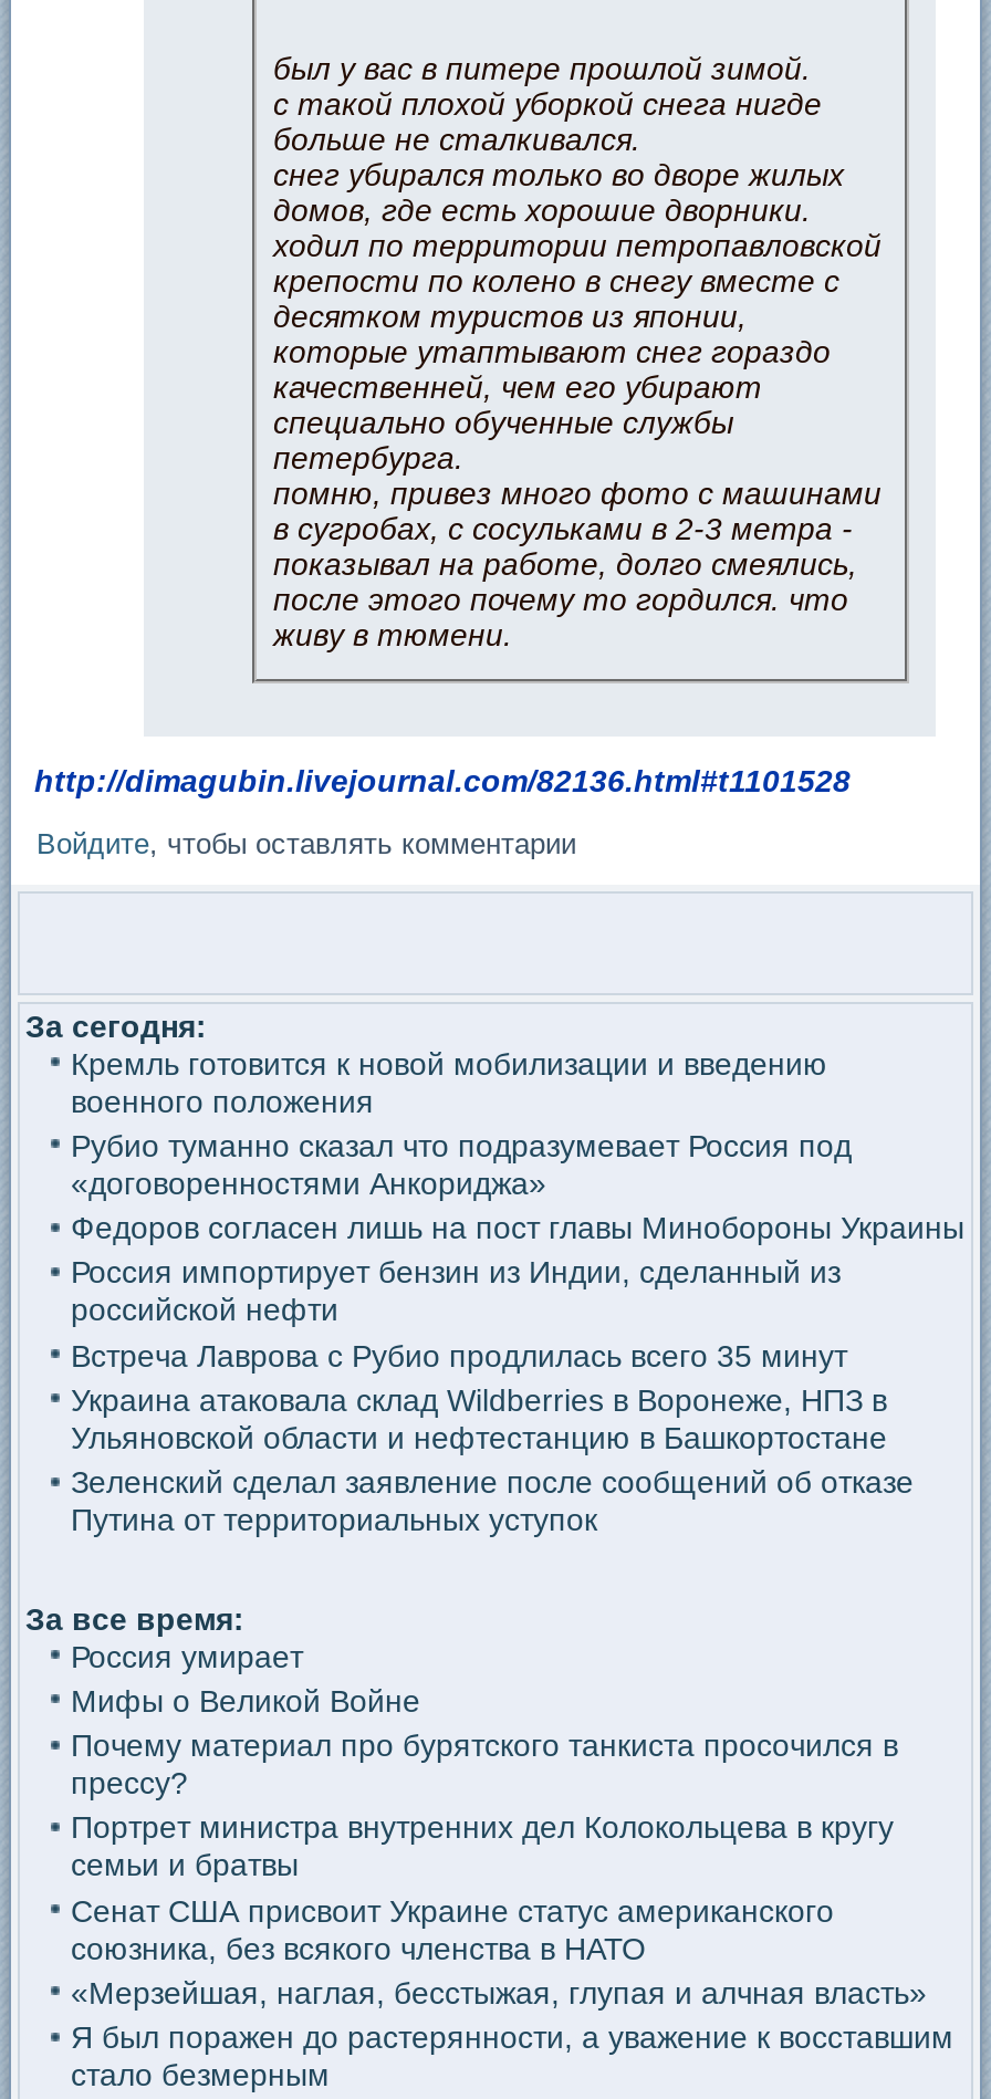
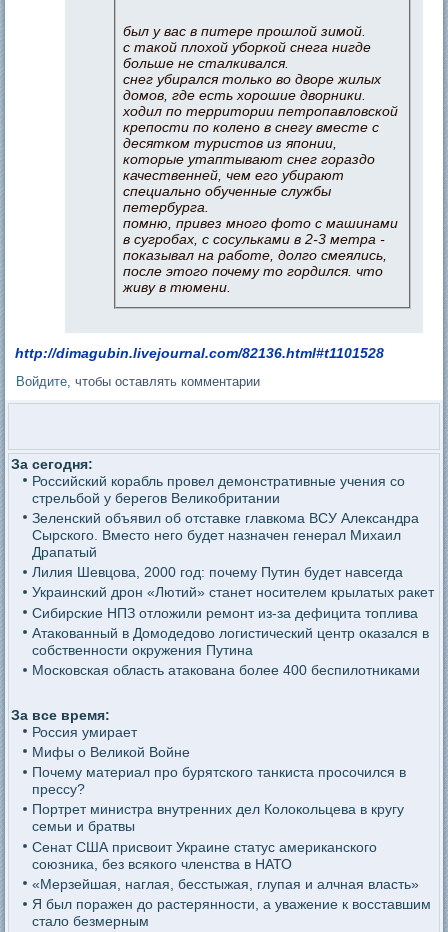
[71,1045,964,1537] Кремль готовится к новой мобилизации и введению | военного положения | Рубио туманно сказал что подразумевает Россия под | «договоренностями Анкориджа» | Федоров согласен лишь на пост главы Минобороны Украины | Россия импортирует бензин из Индии, сделанный из | российской нефти | Встреча Лаврова с Рубио продлилась всего 35 минут | Украина атаковала склад Wildberries в Воронеже, НПЗ в | Ульяновской области и нефтестанцию в Башкортостане | Зеленский сделал заявление после сообщений об отказе | Путина от территориальных уступок -> [32,473,434,678] Российский корабль провел демонстративные учения со | стрельбой у берегов Великобритании | Зеленский объявил об отставке главкома ВСУ Александра | Сырского. Вместо него будет назначен генерал Михаил | Драпатый | Лилия Шевцова, 2000 год: почему Путин будет навсегда | Украинский дрон «Лютий» станет носителем крылатых ракет | Сибирские НПЗ отложили ремонт из-за дефицита топлива | Атакованный в Домодедово логистический центр оказался в | собственности окружения Путина | Московская область атакована более 400 беспилотниками

